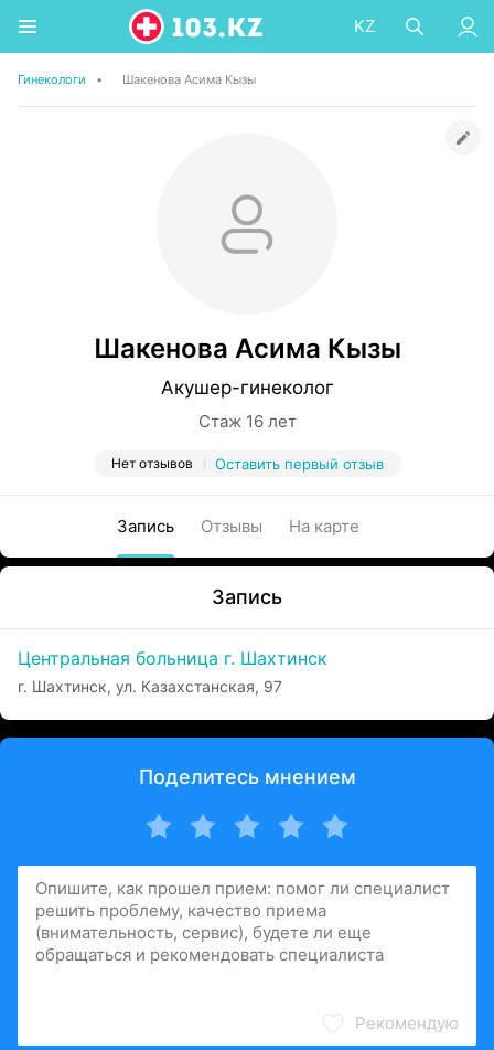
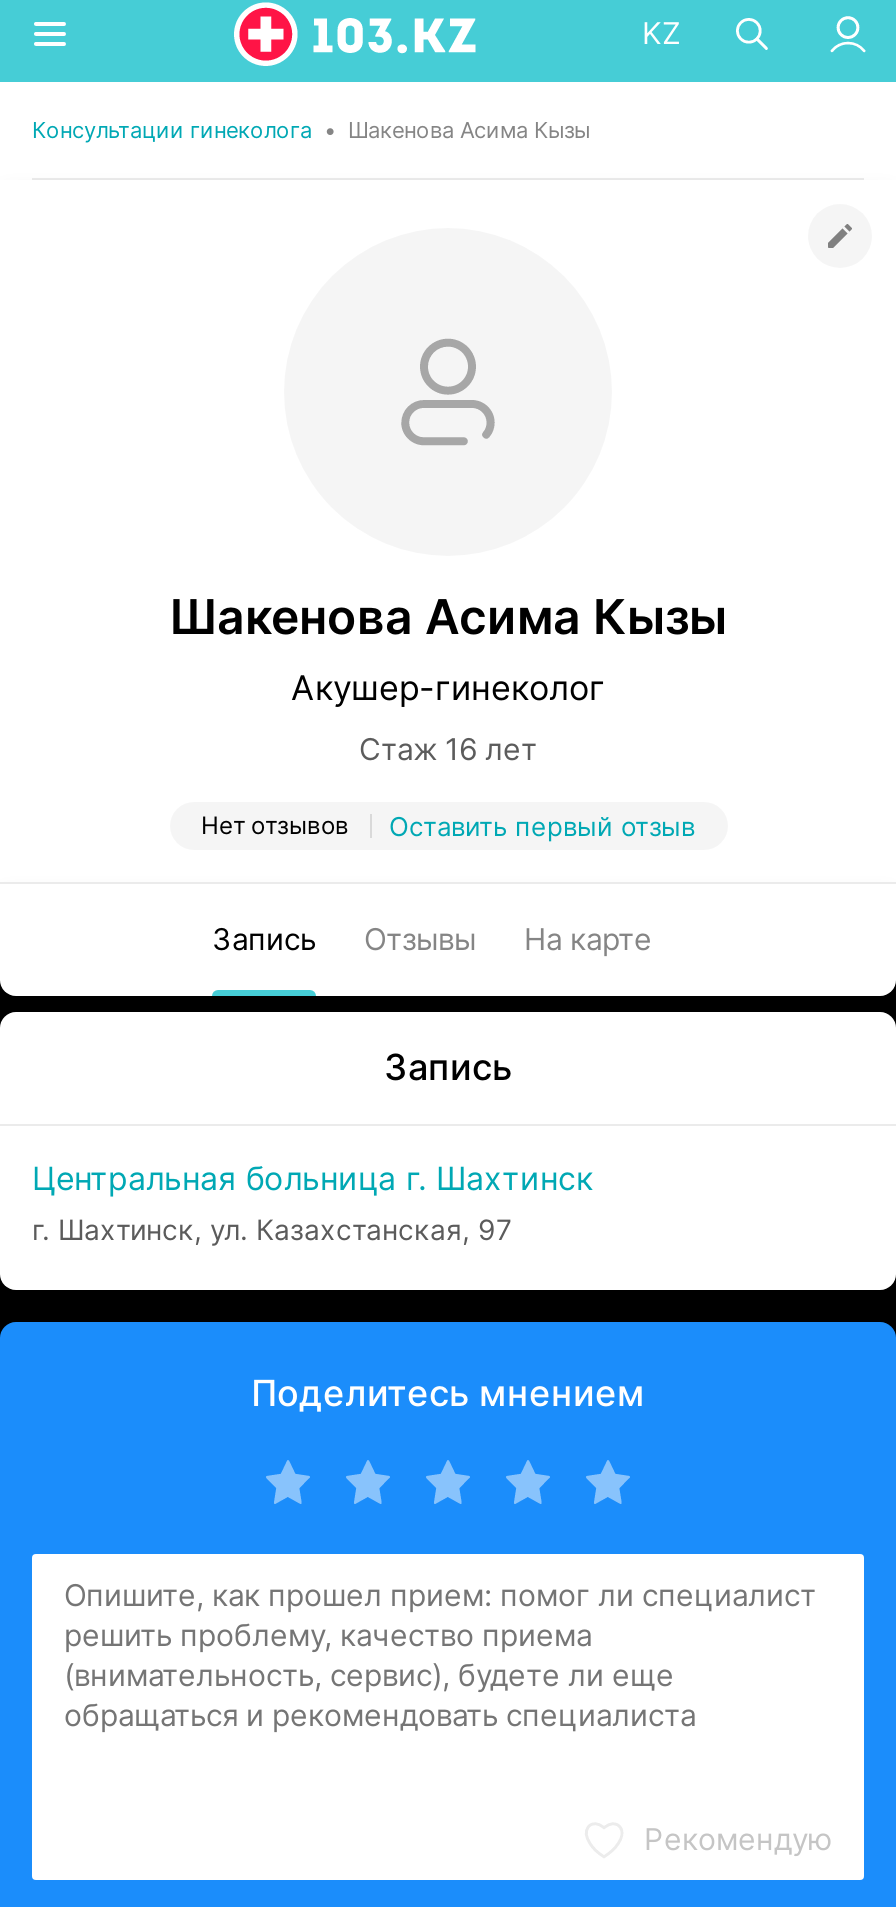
[18,72,256,87] Гинекологи • | Шакенова Асима Кызы -> [32,116,590,144] Консультации гинеколога • Шакенова Асима Кызы

